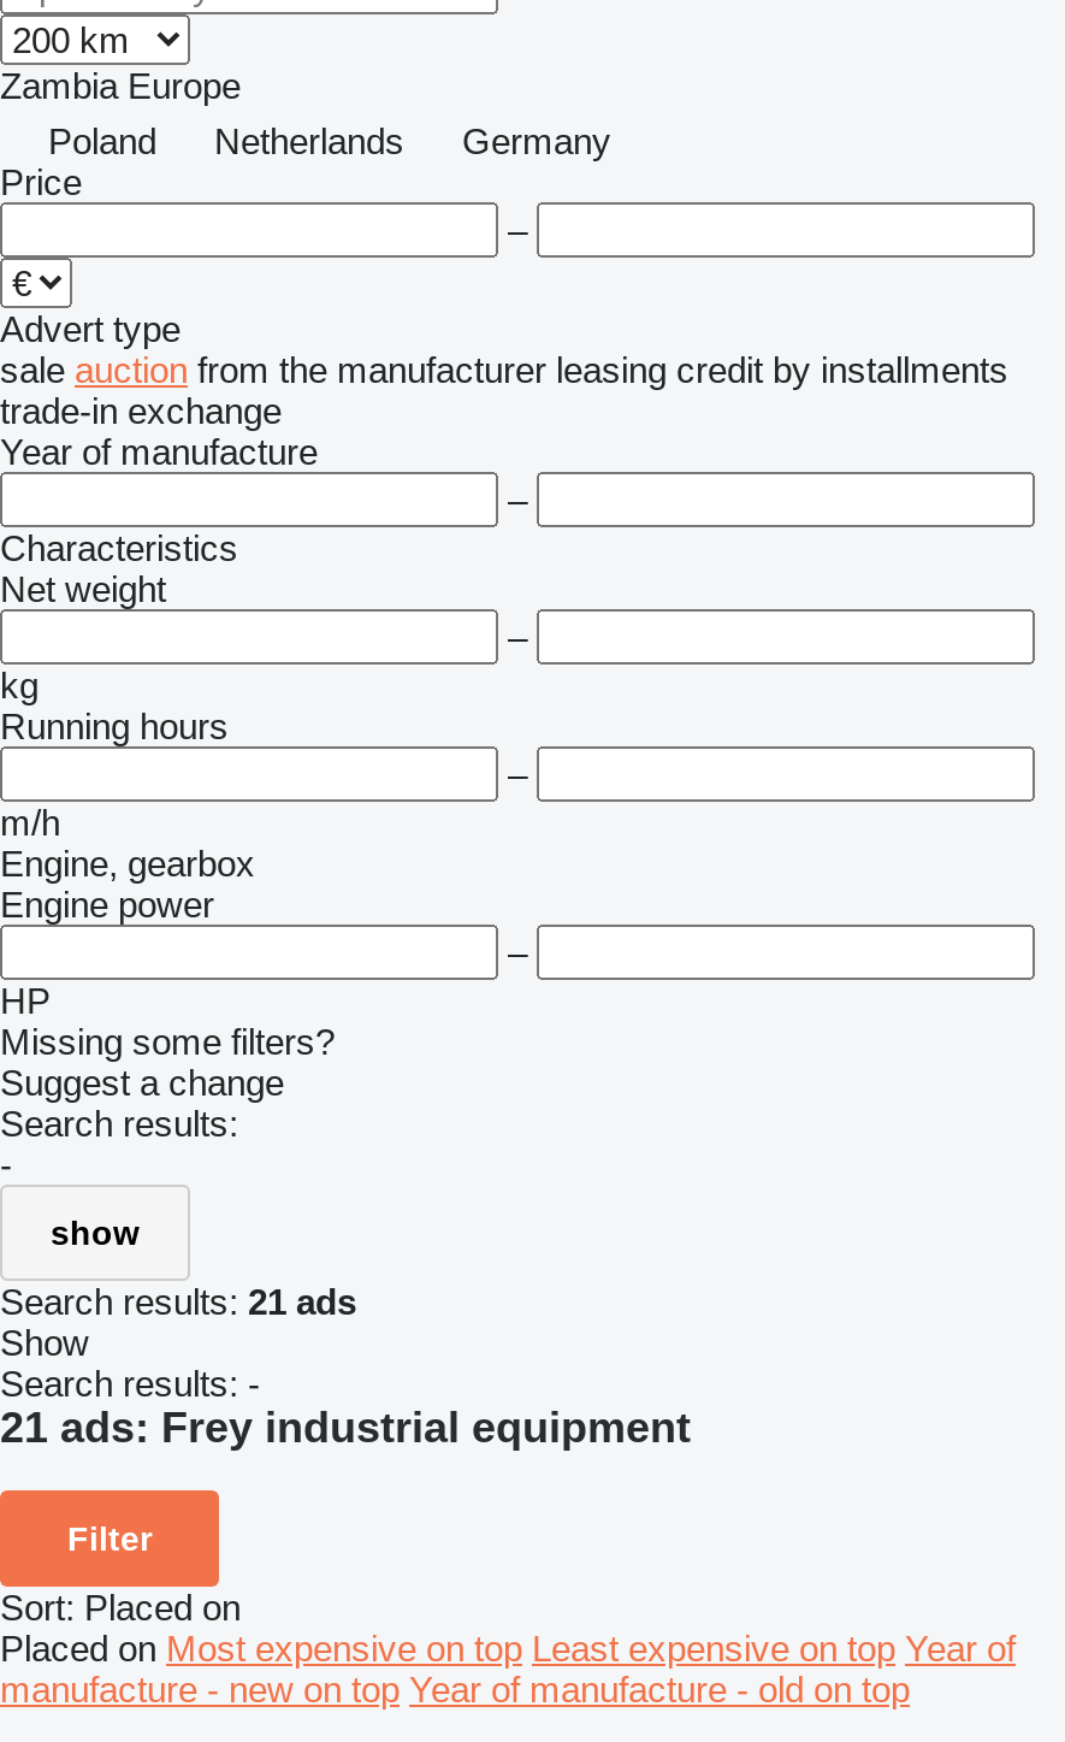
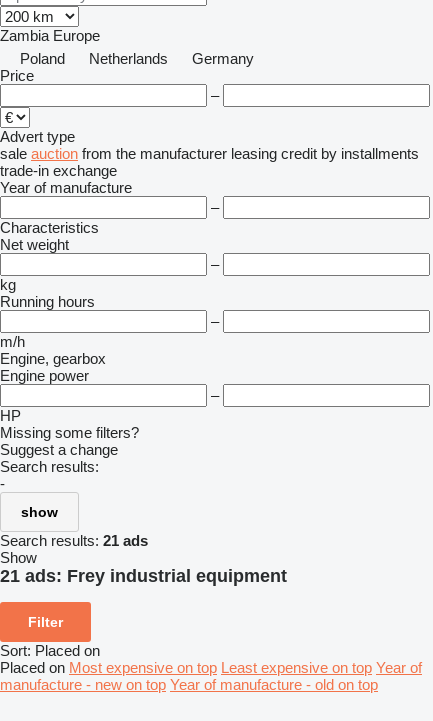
[0,1363,260,1404] Search results: - -> none

